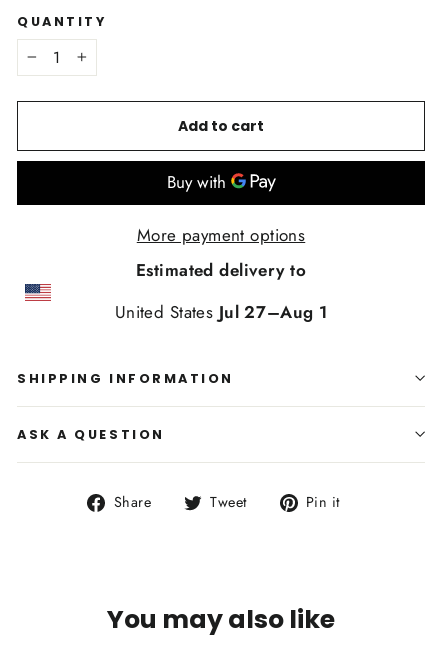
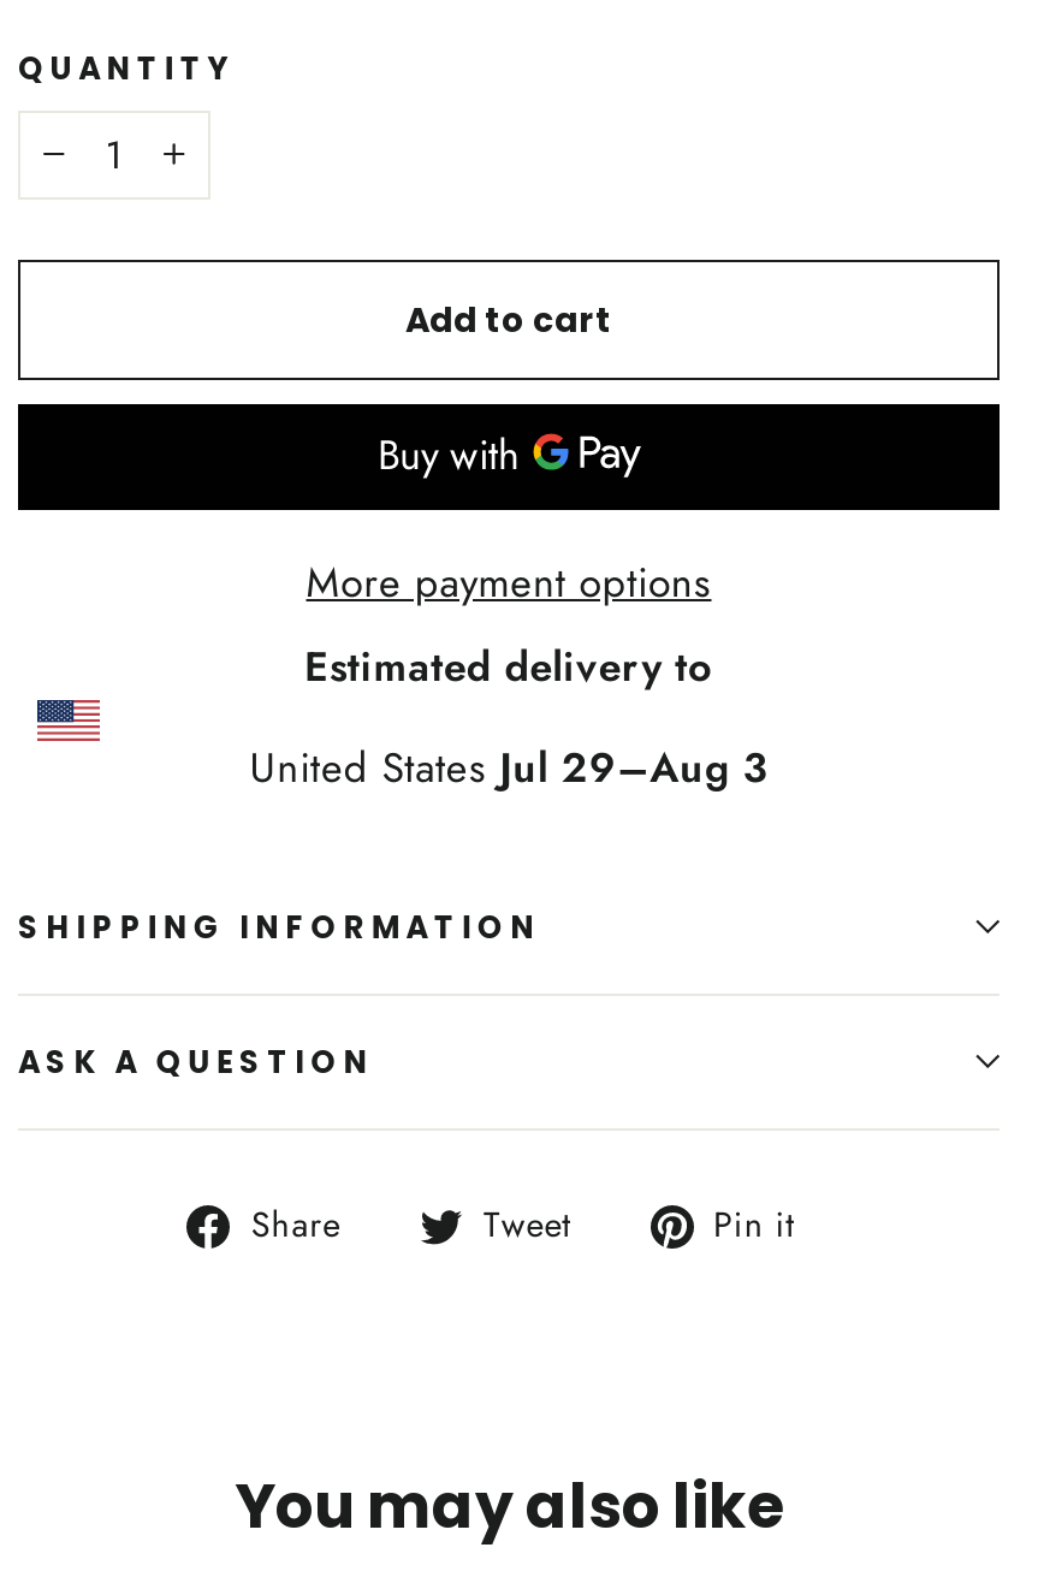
[115,299,327,323] United States Jul 27–Aug 1 -> [249,737,768,795] United States Jul 29–Aug 3

